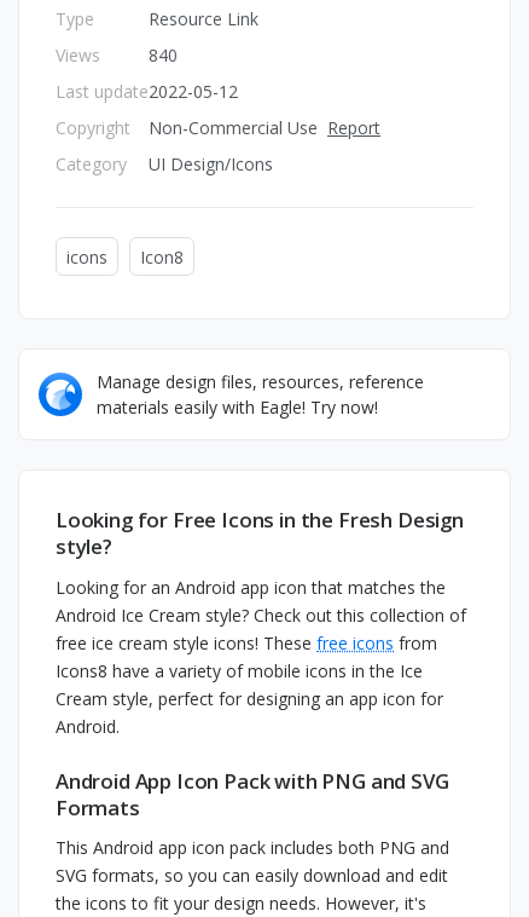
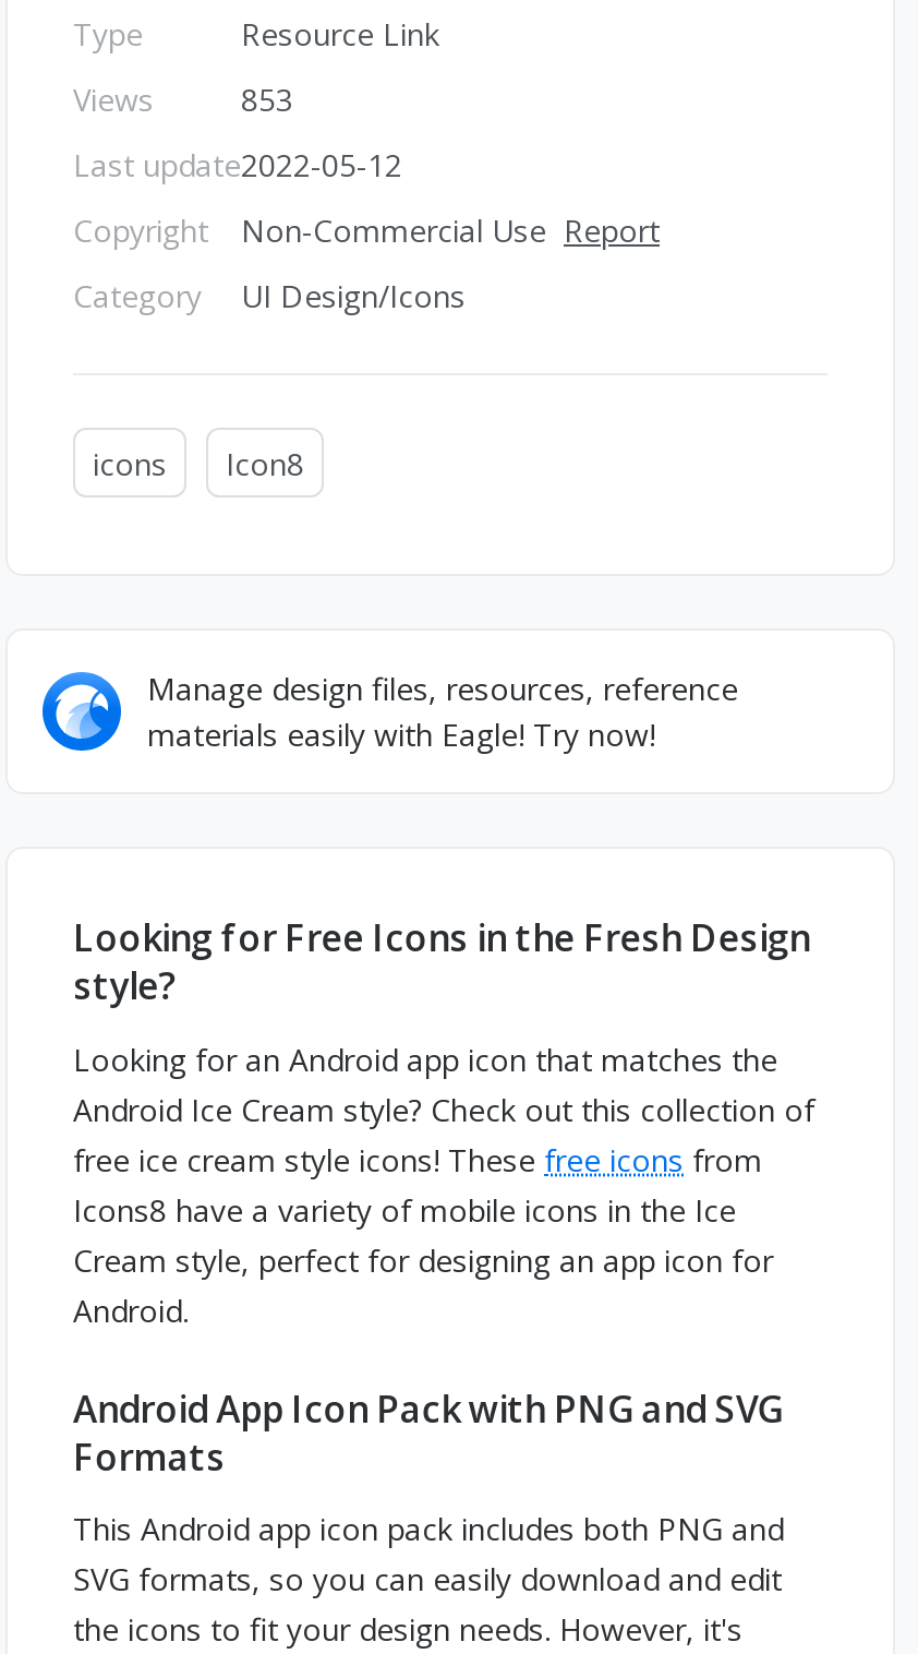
[149,44,178,67] 840 -> [241,79,293,121] 853

